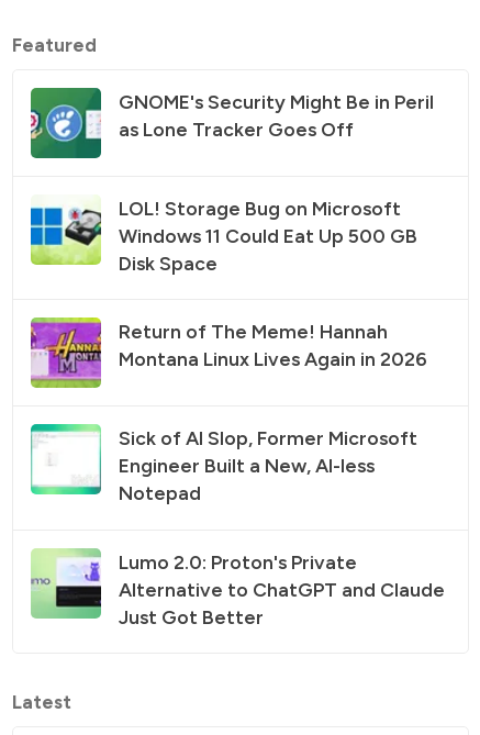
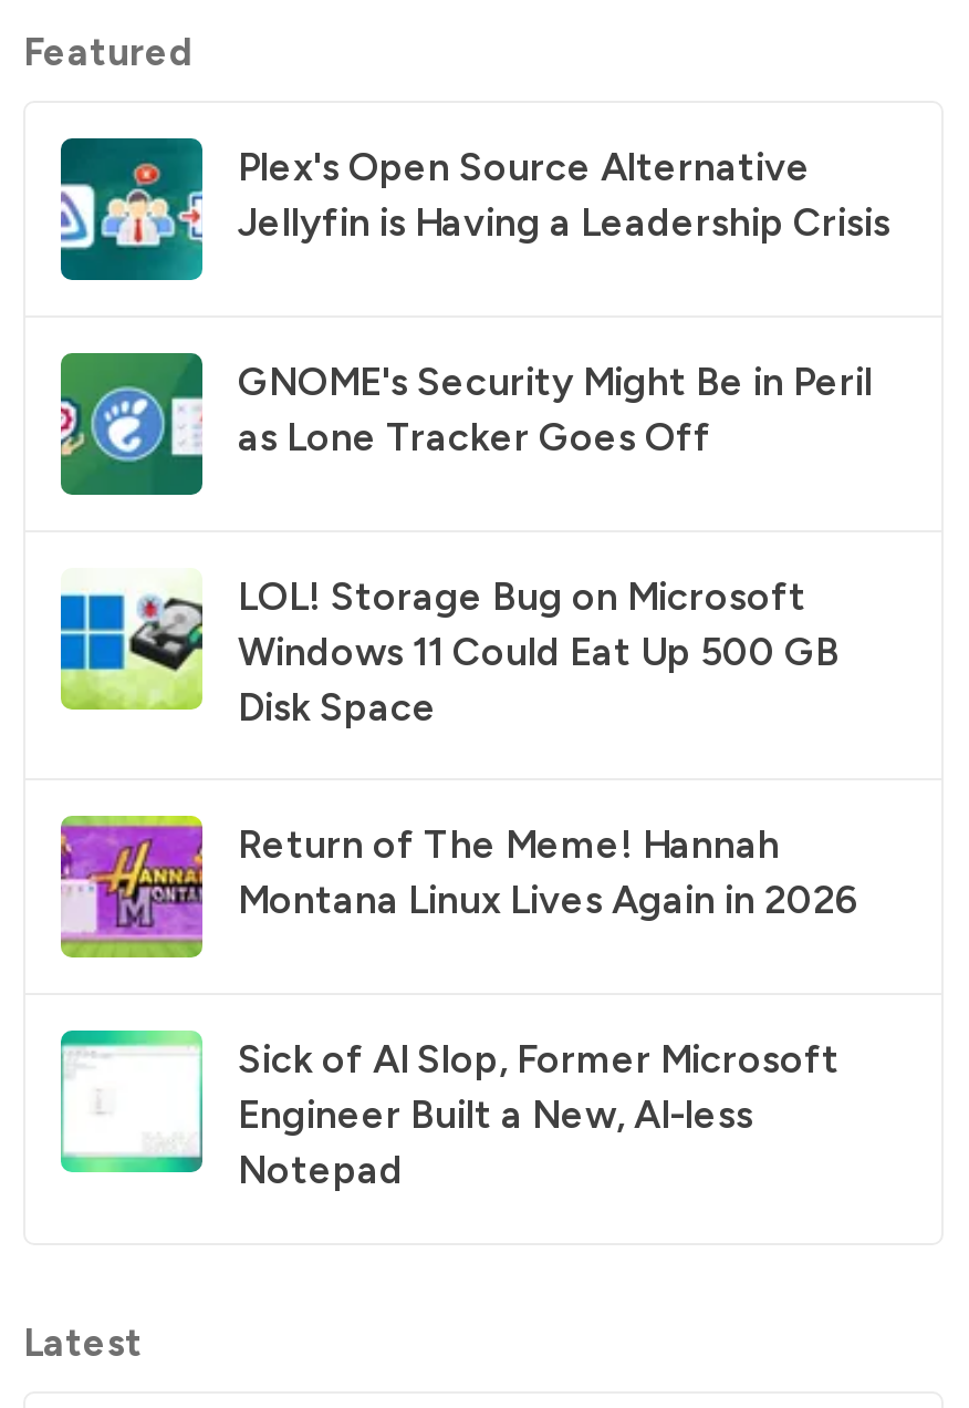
none -> [59,138,890,280] [image] | Plex's Open Source Alternative | Jellyfin is Having a Leadership Crisis
moved [29,90,434,505] -> [56,358,873,1193]: [image] | GNOME's Security Might Be in Peril | as Lone Tracker Goes Off | ... | Engineer Built a New, AI-less | Notepad
[31,547,445,628] [image] | Lumo 2.0: Proton's Private | Alternative to ChatGPT and Claude | Just Got Better -> none

